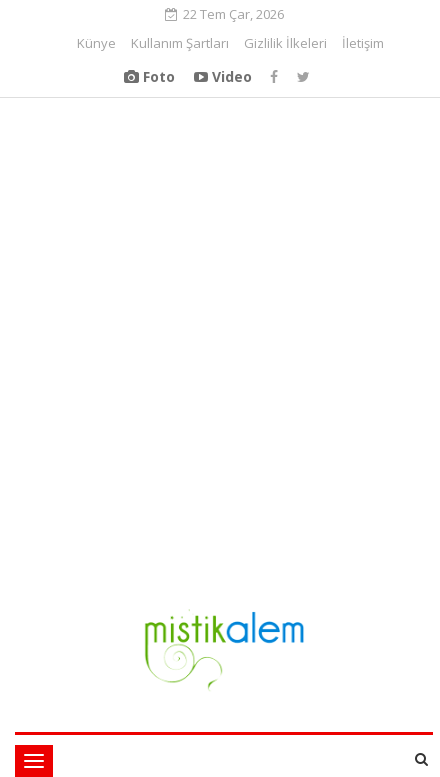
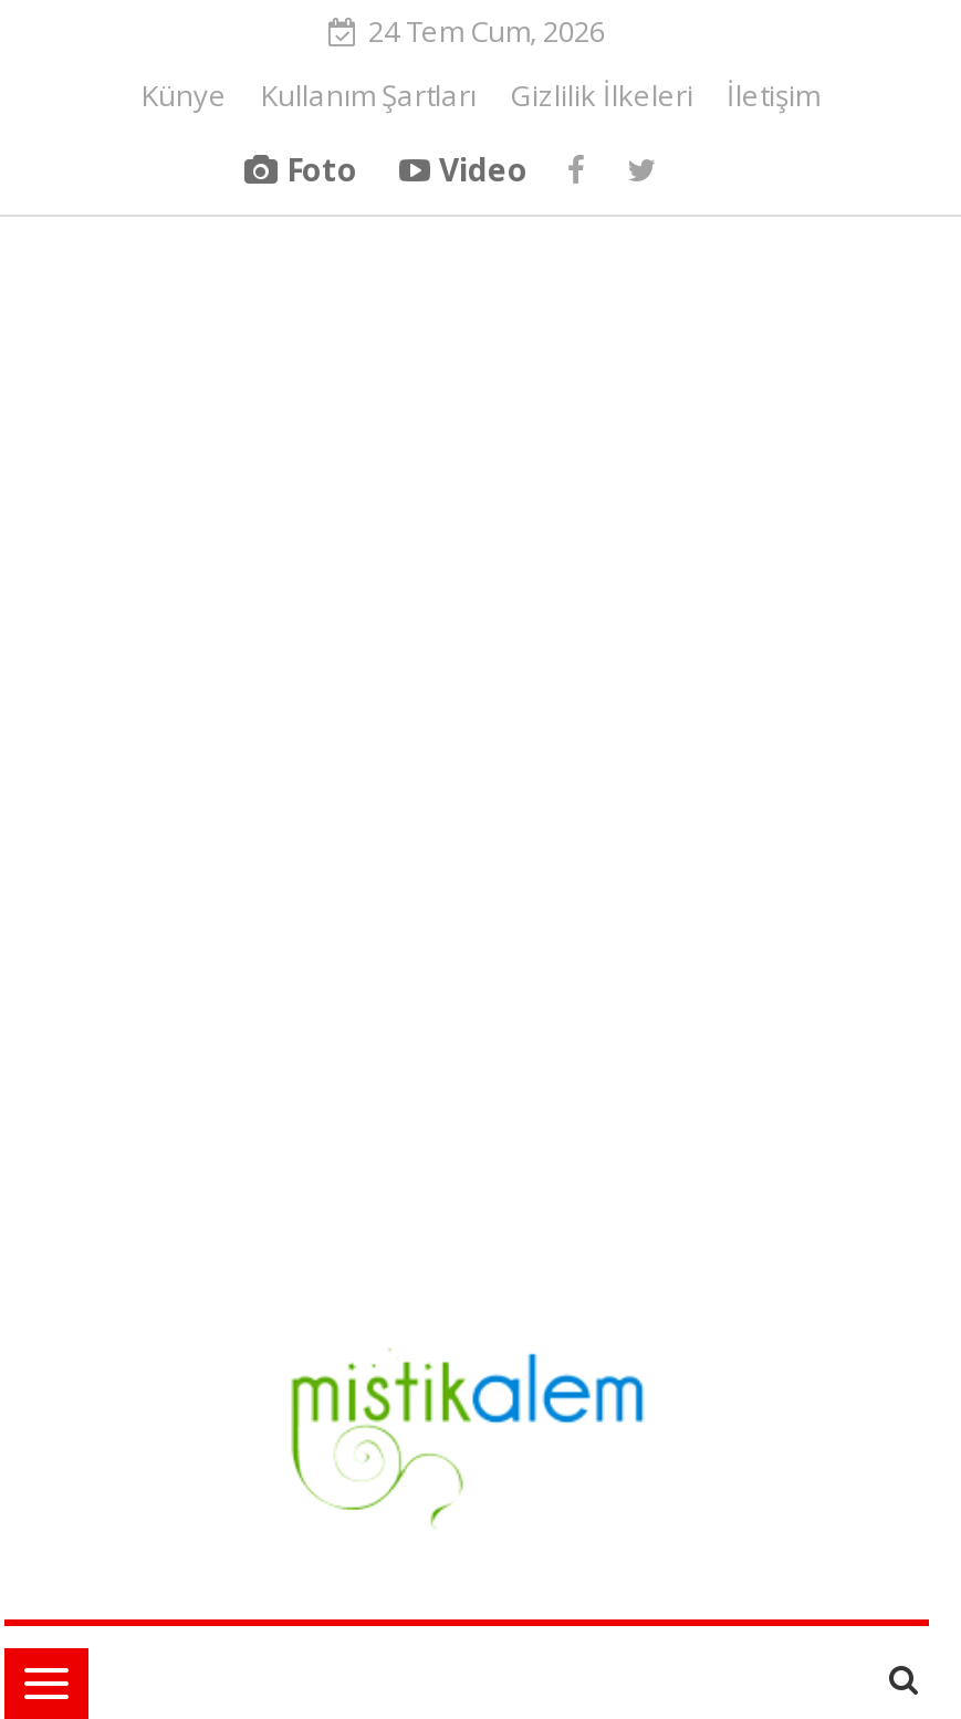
[182,5,283,23] 22 Tem Çar, 2026 -> [368,11,605,51] 24 Tem Cum, 2026

